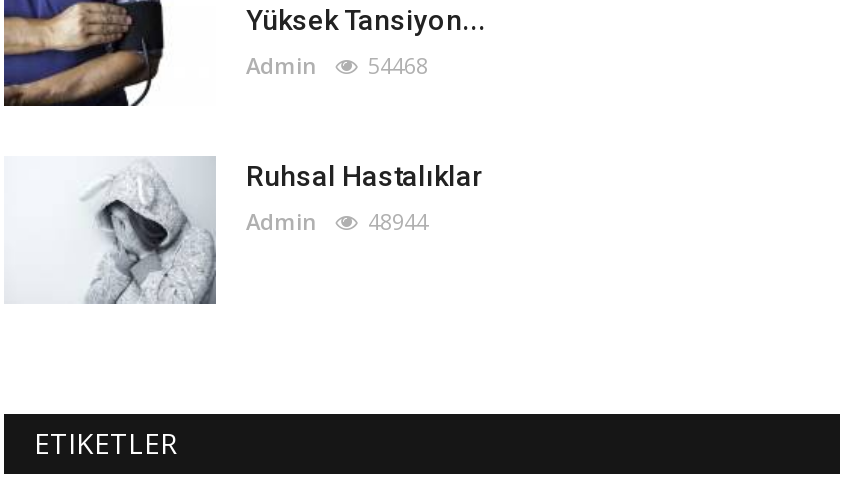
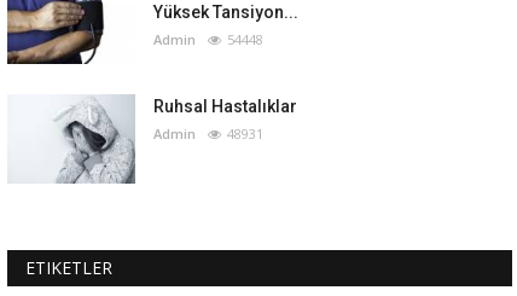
[246,50,428,80] Admin 54468 -> [153,30,263,49] Admin 54448
[246,206,428,236] Admin 48944 -> [153,125,263,143] Admin 48931

